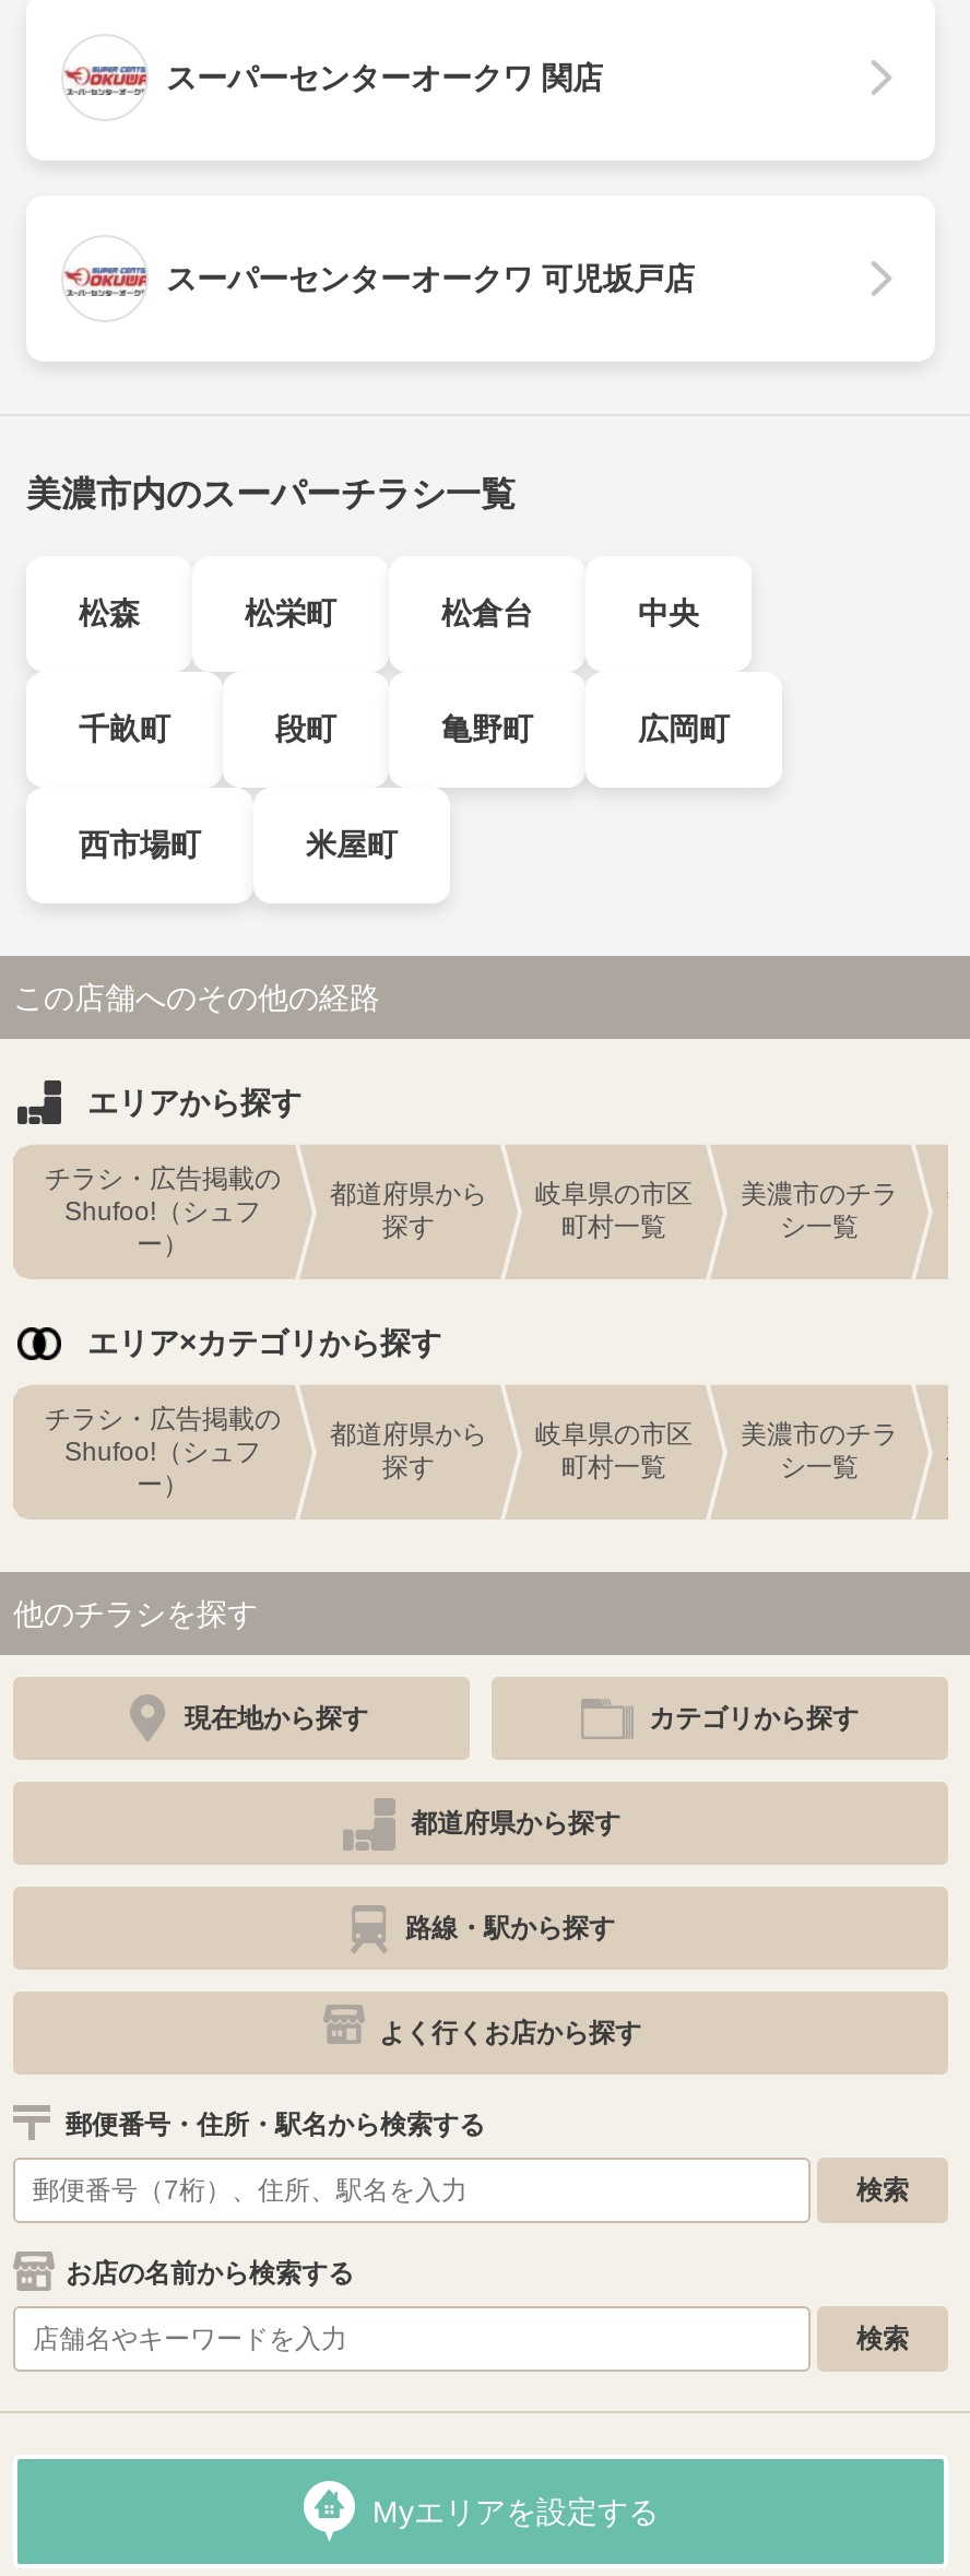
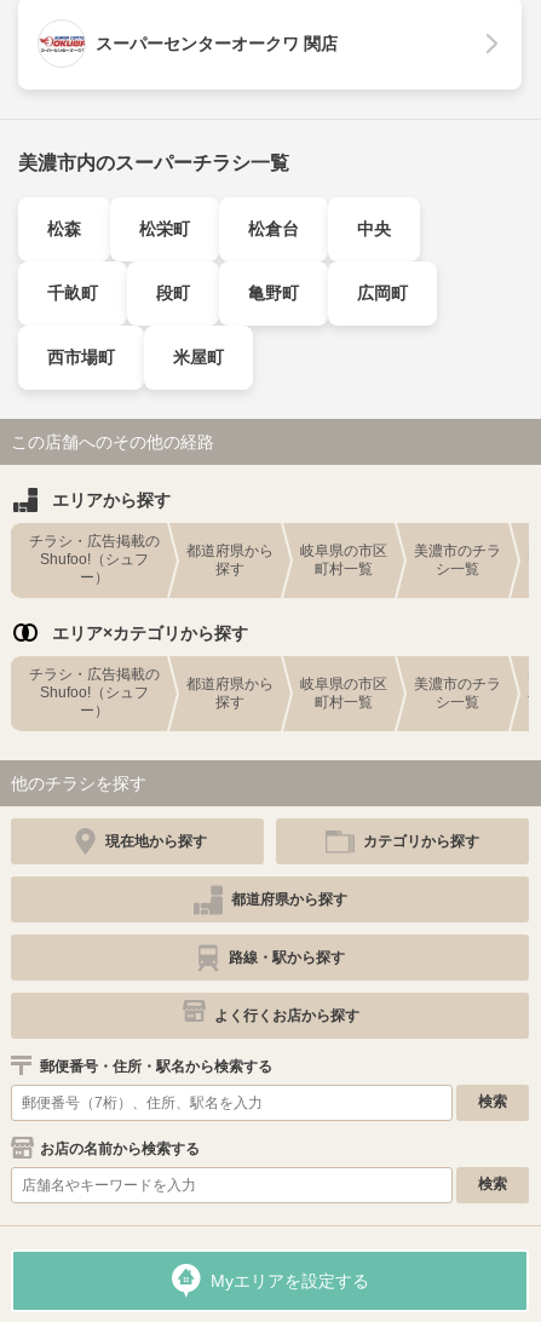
[166,262,695,297] スーパーセンターオークワ 可児坂戸店 -> none

